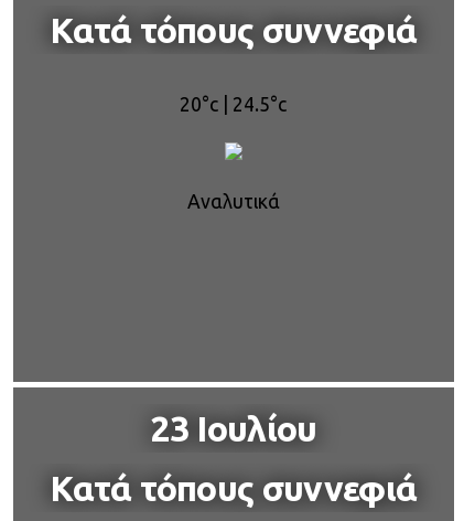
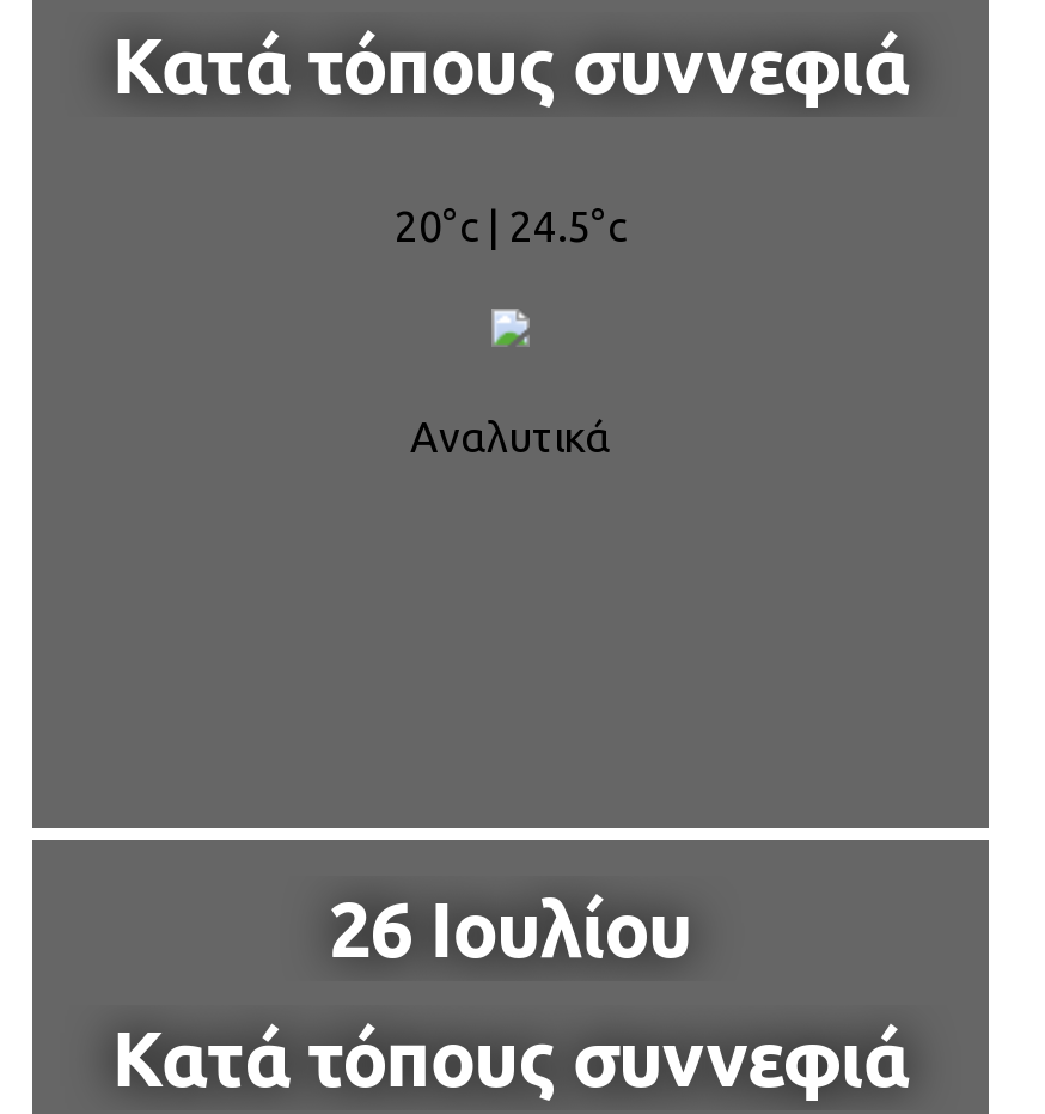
[150,408,317,448] 23 Ιουλίου -> [329,885,692,972] 26 Ιουλίου

